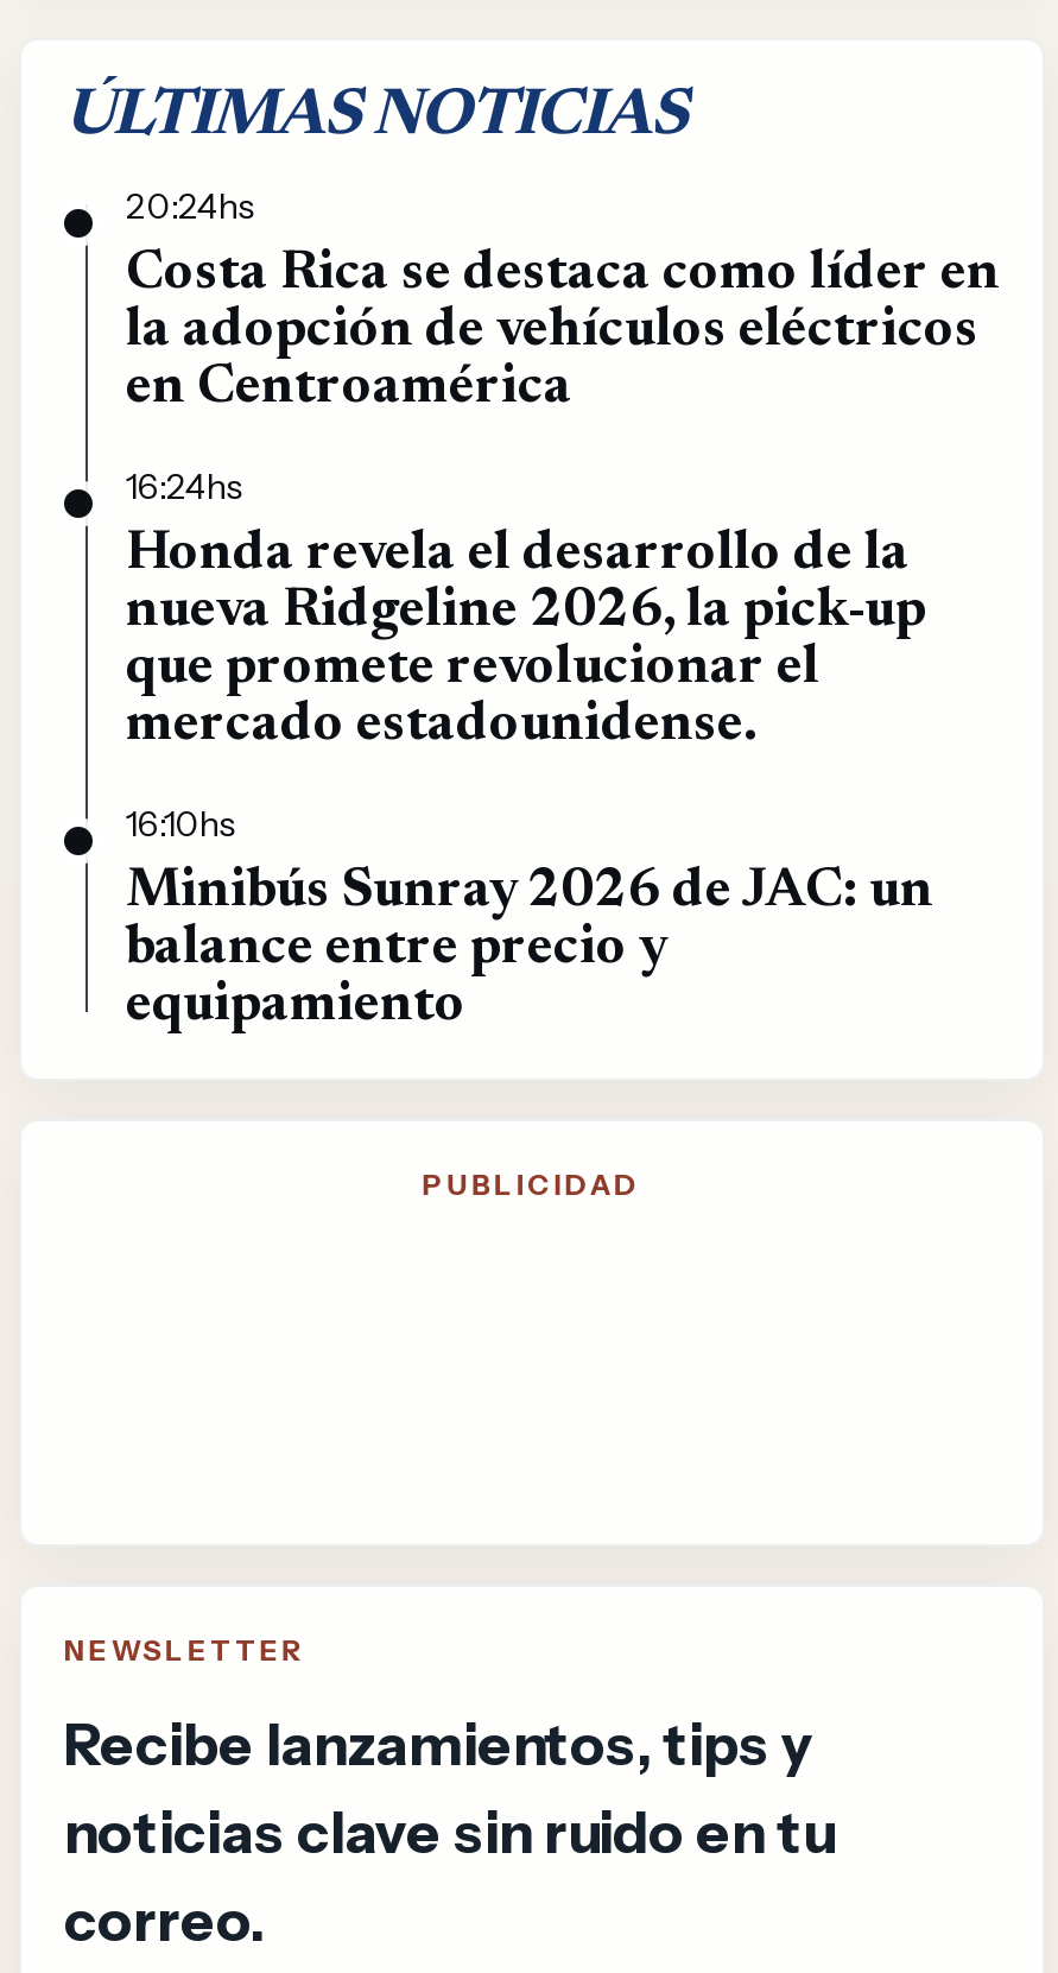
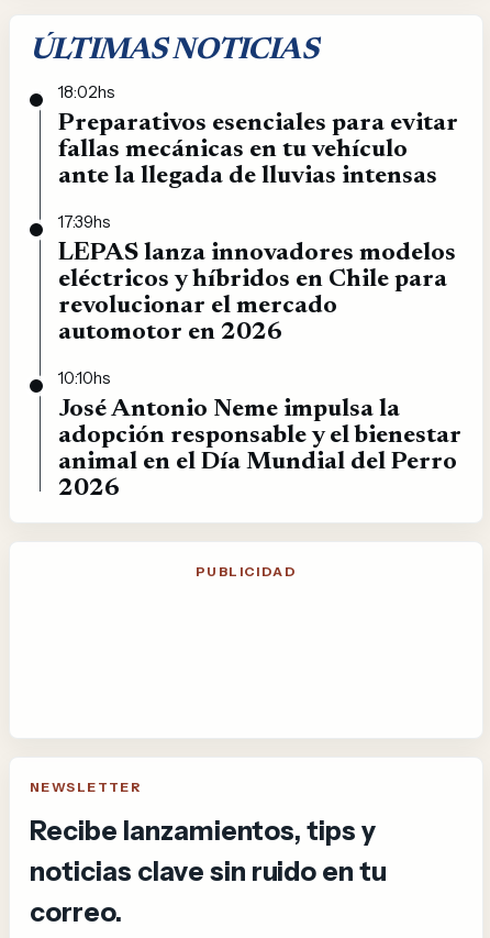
[126,185,1000,416] 20:24hs | Costa Rica se destaca como líder en | la adopción de vehículos eléctricos | en Centroamérica -> [58,82,458,189] 18:02hs | Preparativos esenciales para evitar | fallas mecánicas en tu vehículo | ante la llegada de lluvias intensas
[126,466,926,753] 16:24hs | Honda revela el desarrollo de la | nueva Ridgeline 2026, la pick-up | que promete revolucionar el | mercado estadounidense. -> [58,212,456,345] 17:39hs | LEPAS lanza innovadores modelos | eléctricos y híbridos en Chile para | revolucionar el mercado | automotor en 2026
[126,803,933,1033] 16:10hs | Minibús Sunray 2026 de JAC: un | balance entre precio y | equipamiento -> [58,368,461,501] 10:10hs | José Antonio Neme impulsa la | adopción responsable y el bienestar | animal en el Día Mundial del Perro | 2026

